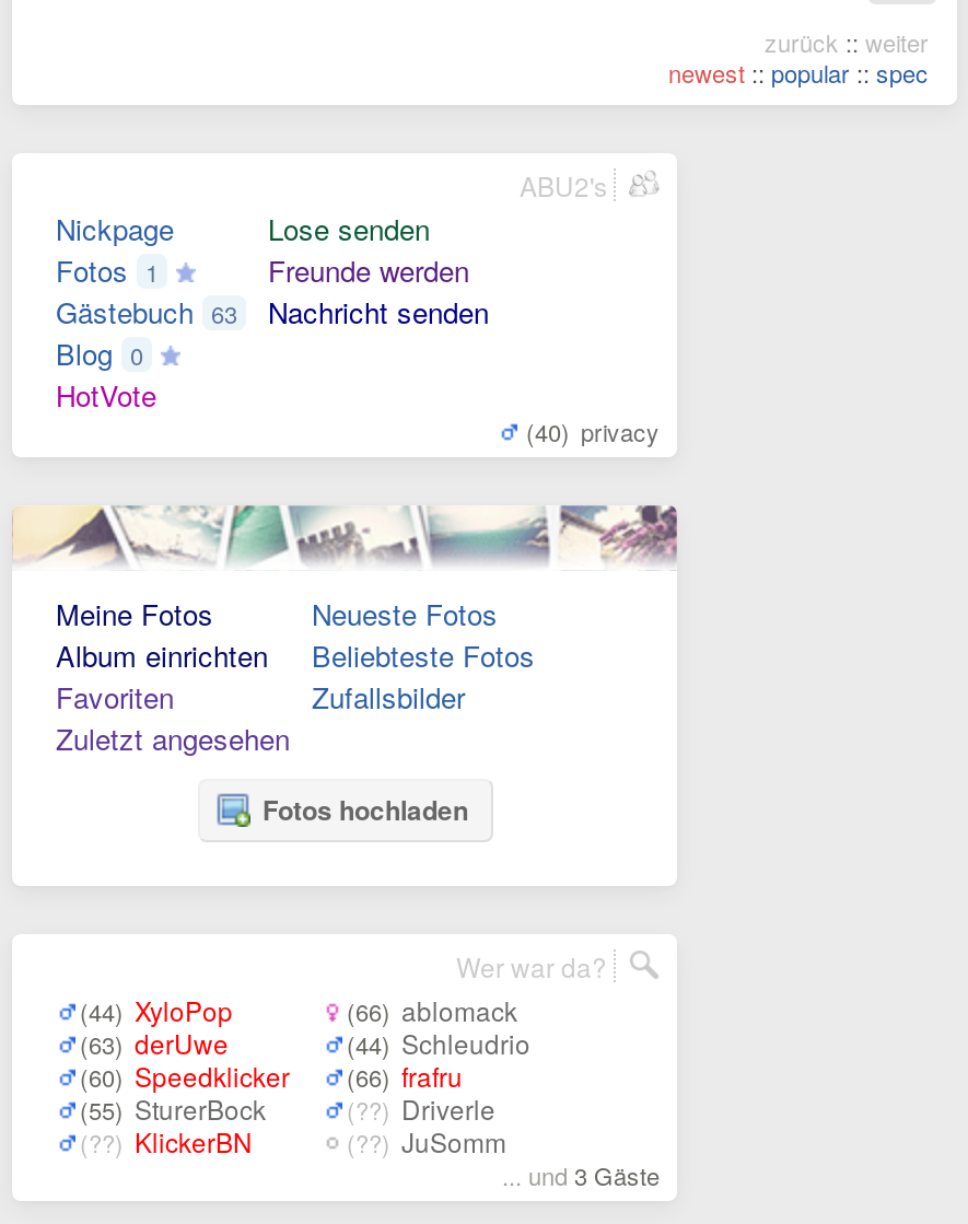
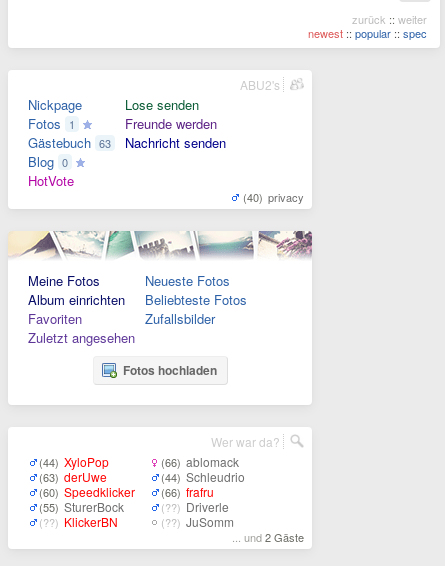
[502,1157,660,1192] ... und 3 Gäste -> [232,529,304,545] ... und 2 Gäste

